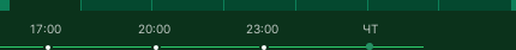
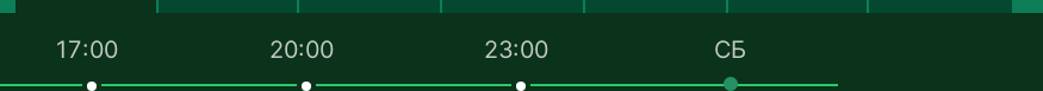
[362,21,377,36] ЧТ -> [714,34,747,63] СБ

